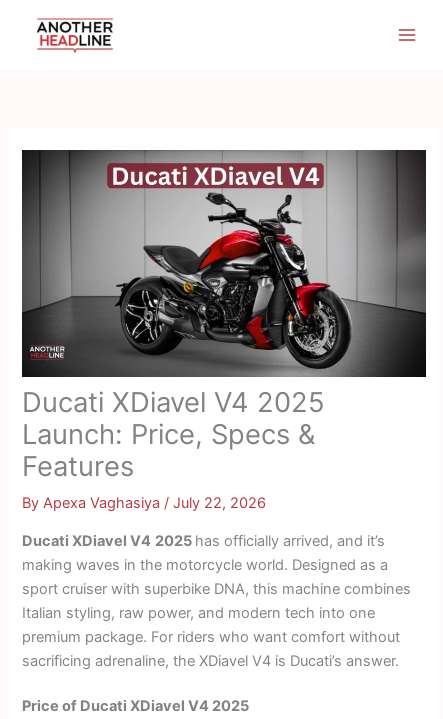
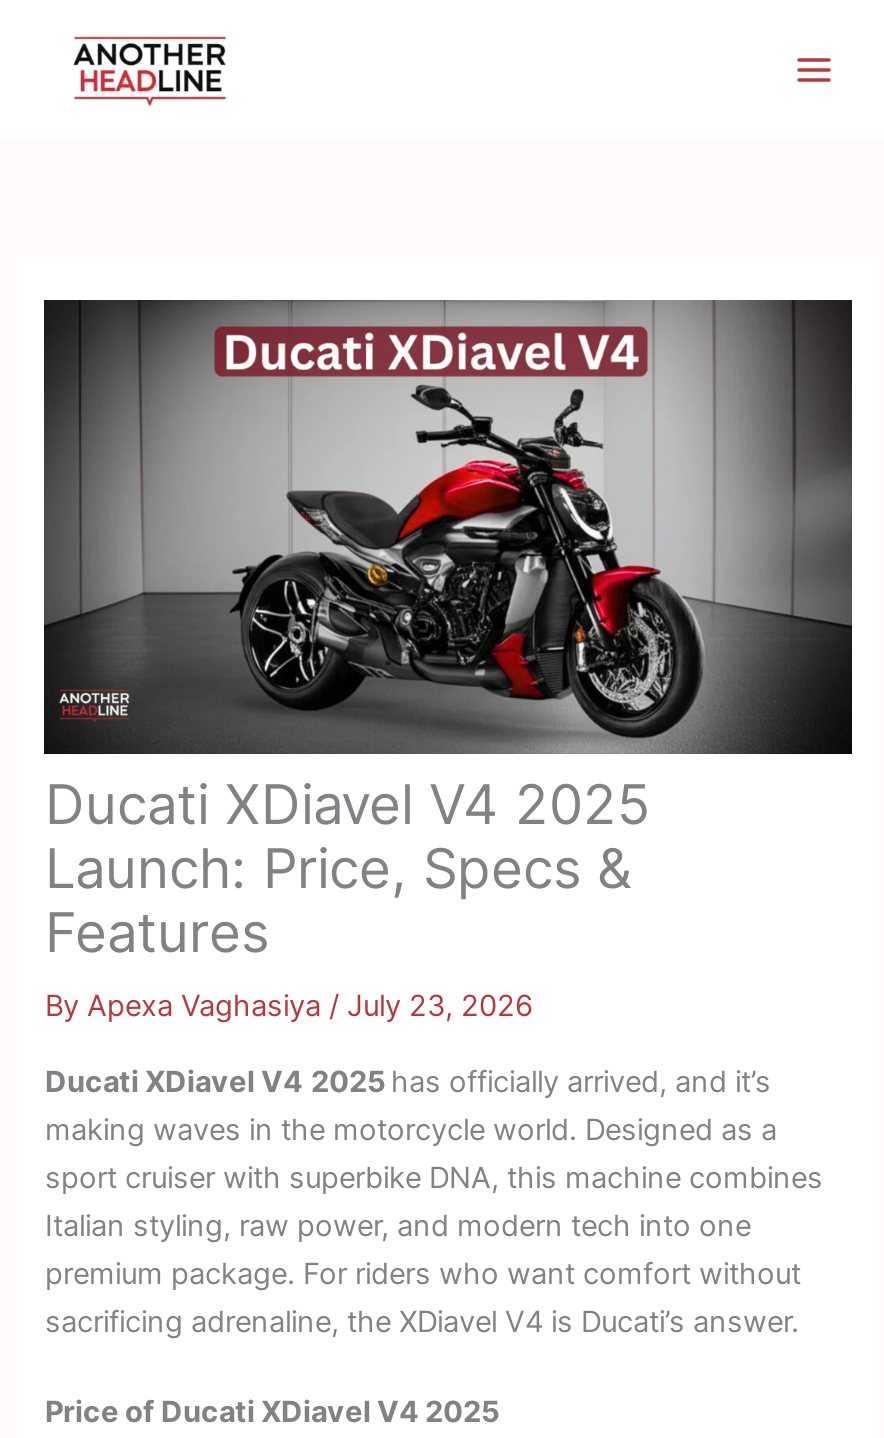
[22,494,266,512] By Apexa Vaghasiya / July 22, 2026 -> [45,988,533,1024] By Apexa Vaghasiya / July 23, 2026

